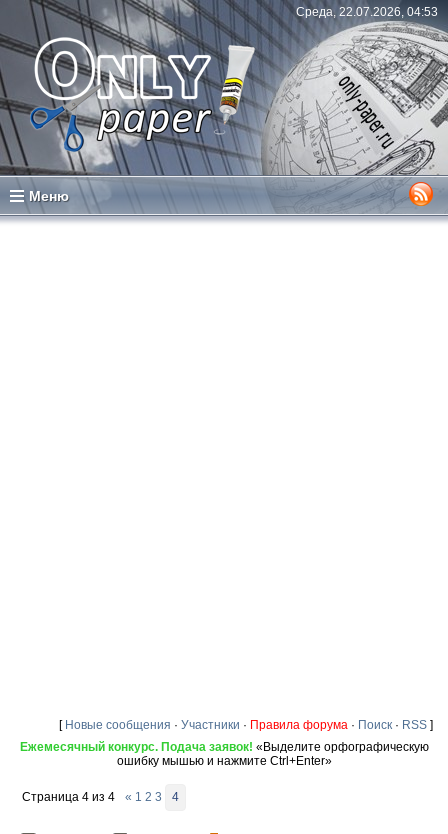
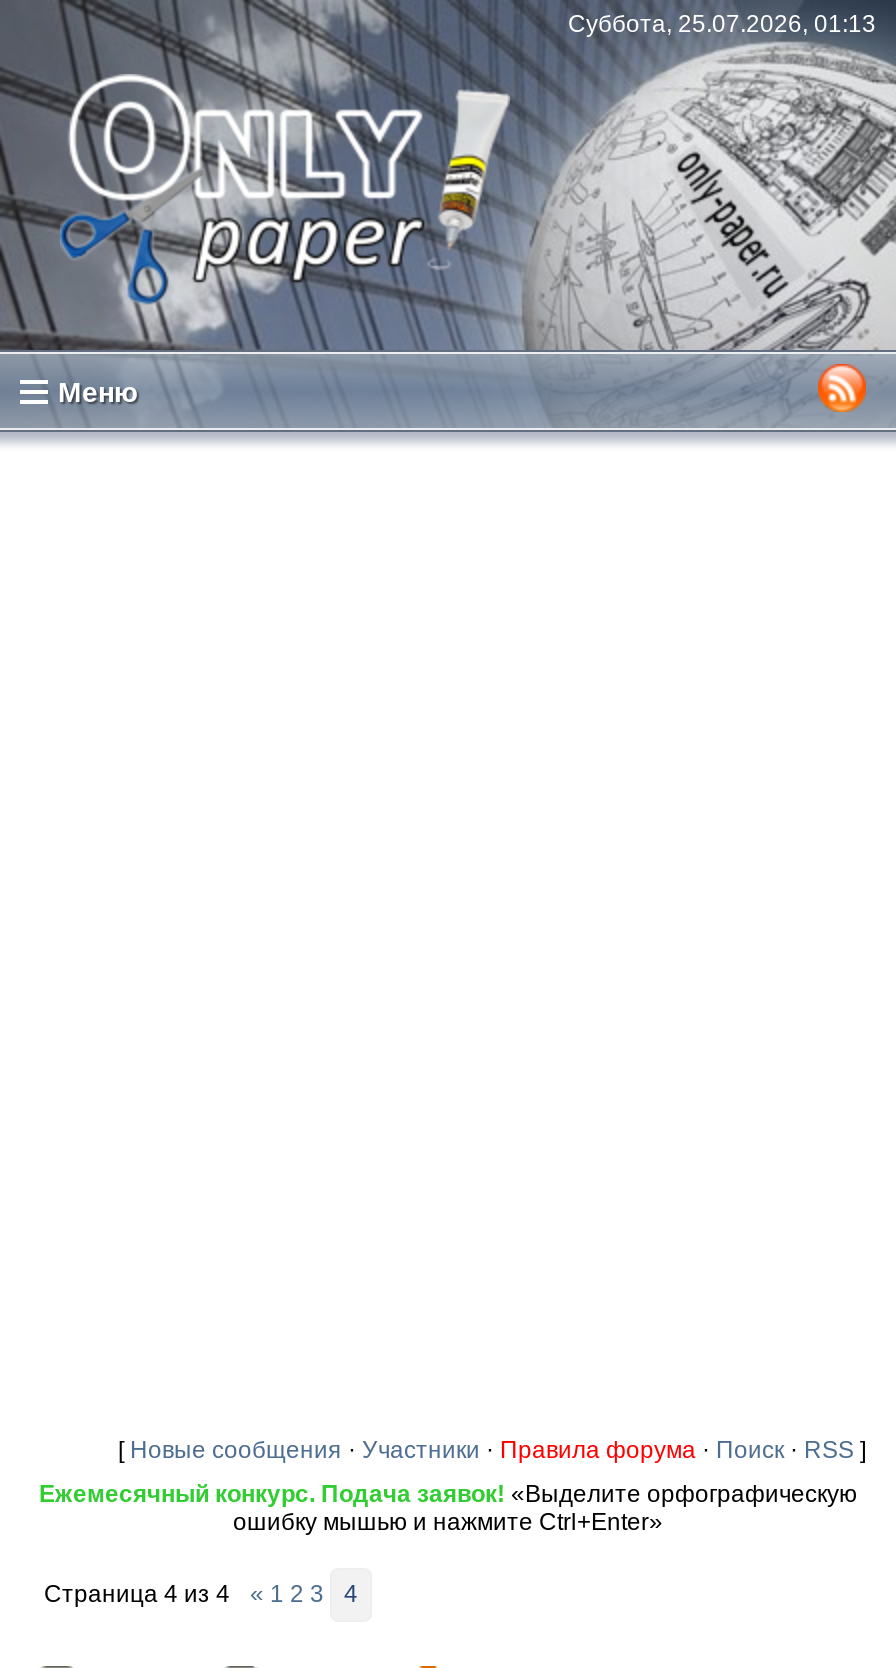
[296,5,438,19] Среда, 22.07.2026, 04:53 -> [568,10,876,38] Суббота, 25.07.2026, 01:13

